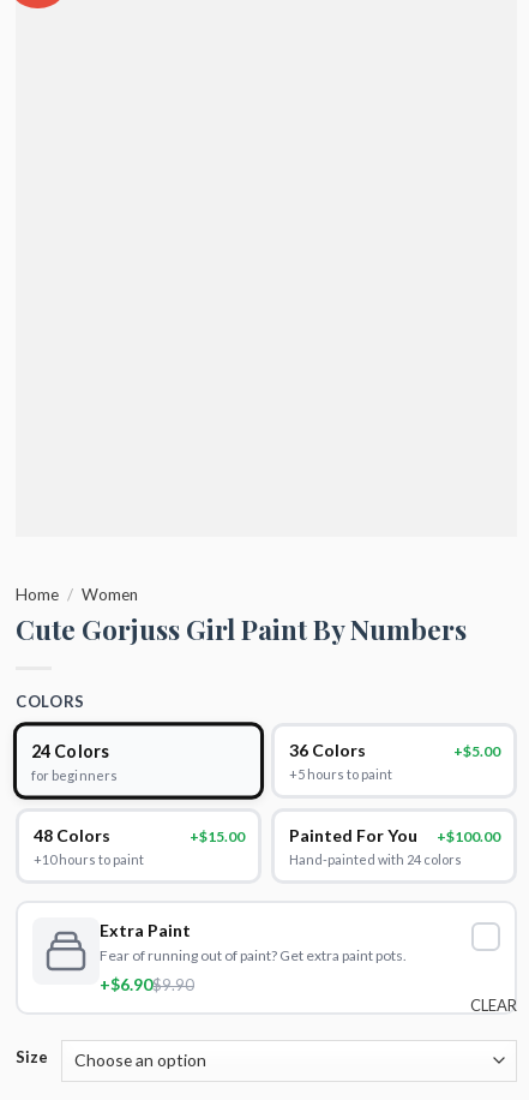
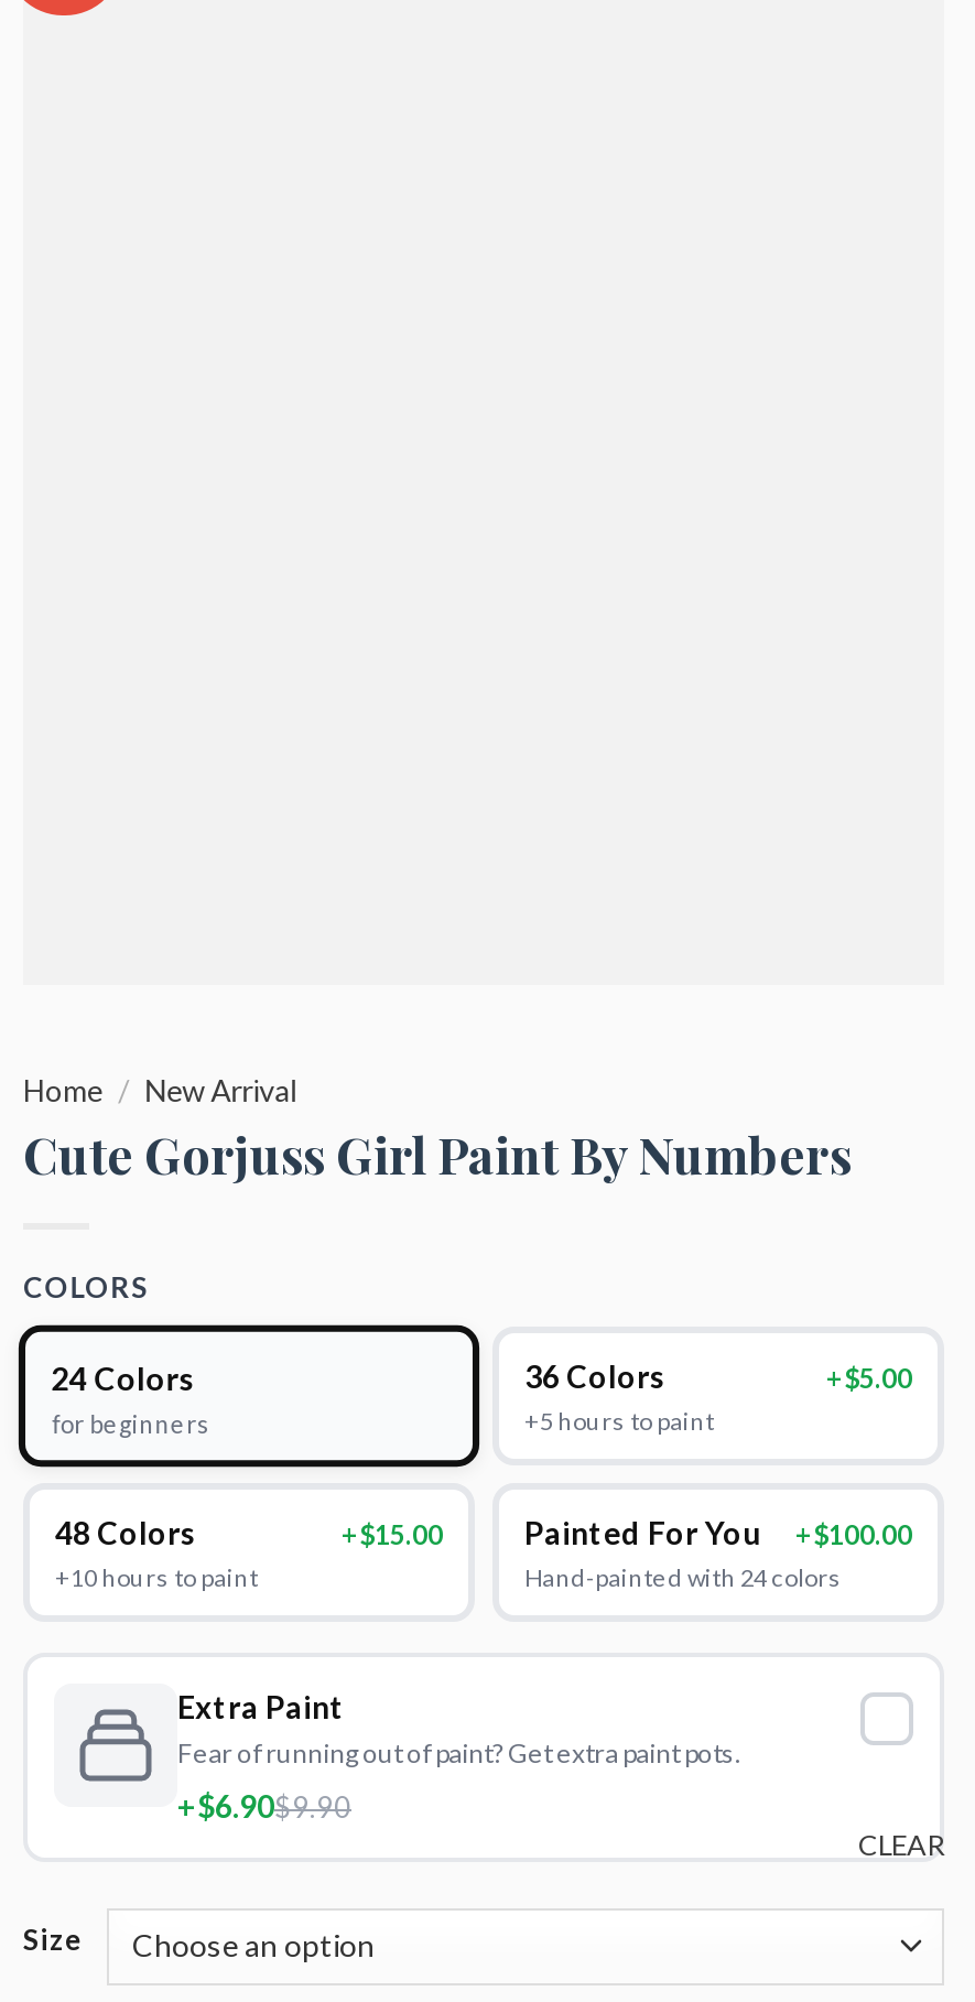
[16,585,138,604] Home / Women -> [23,1073,297,1108] Home / New Arrival

